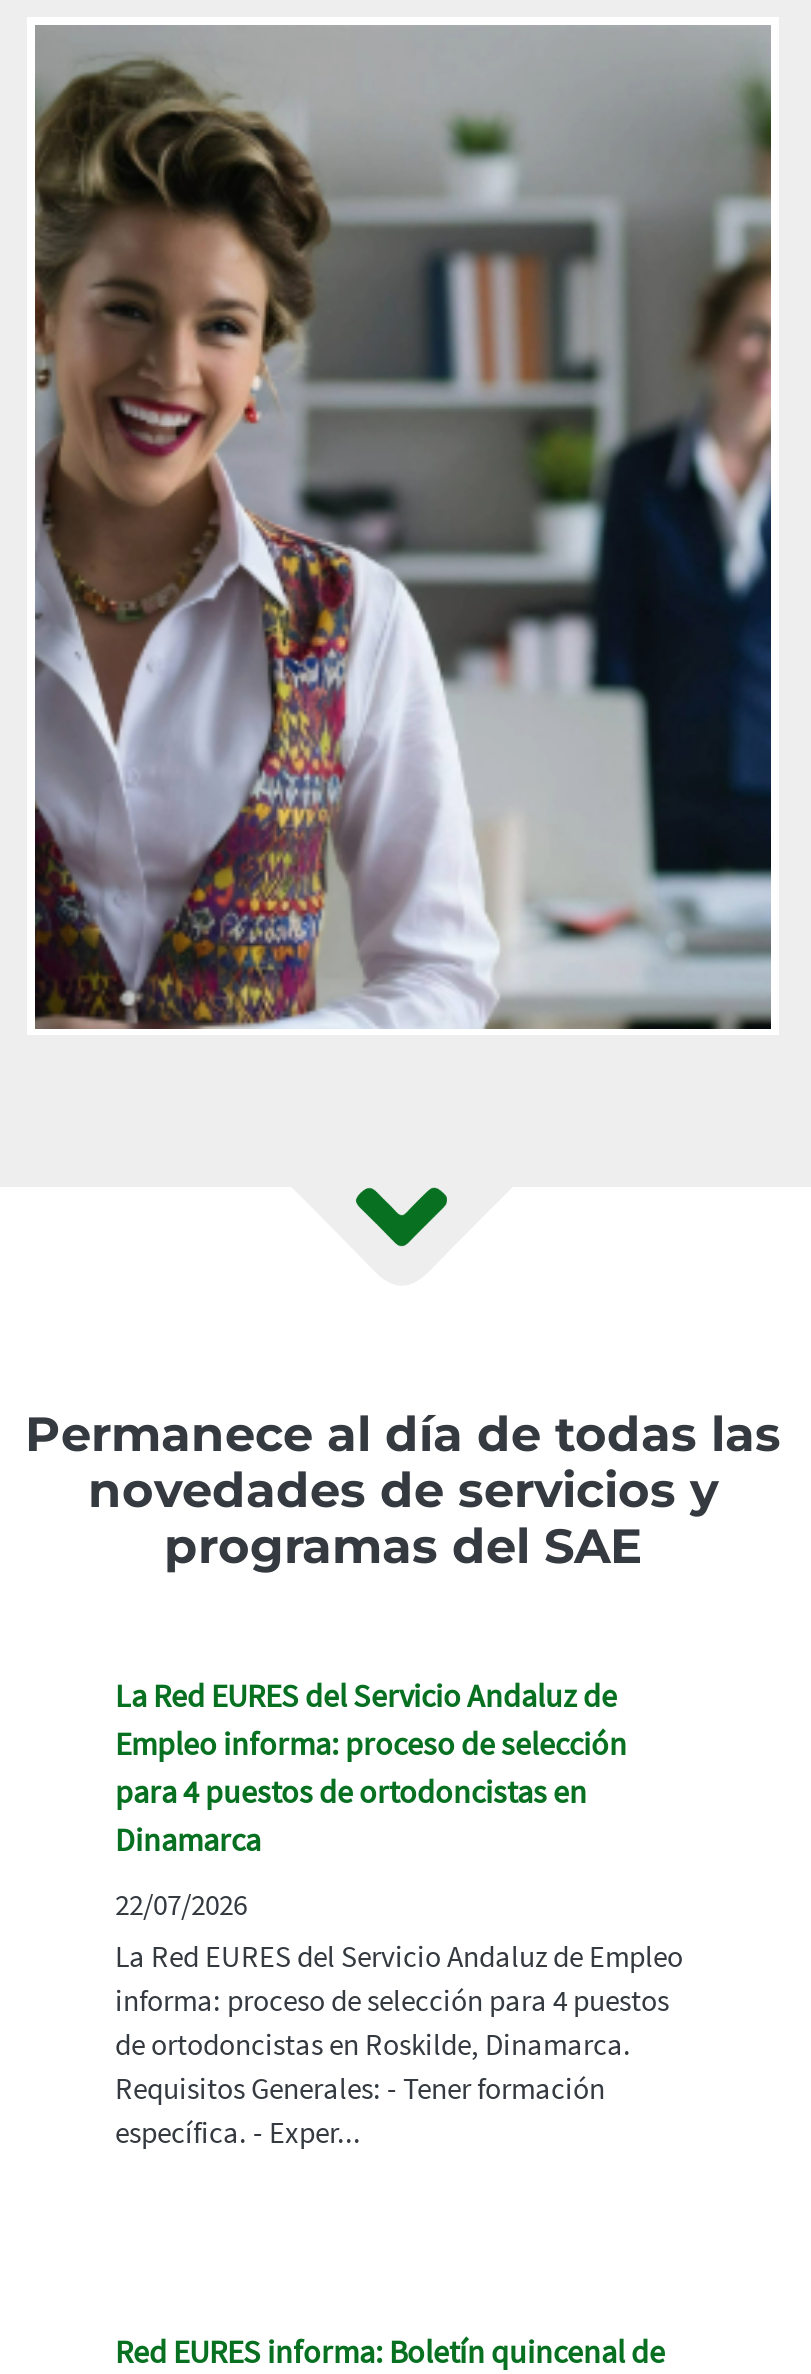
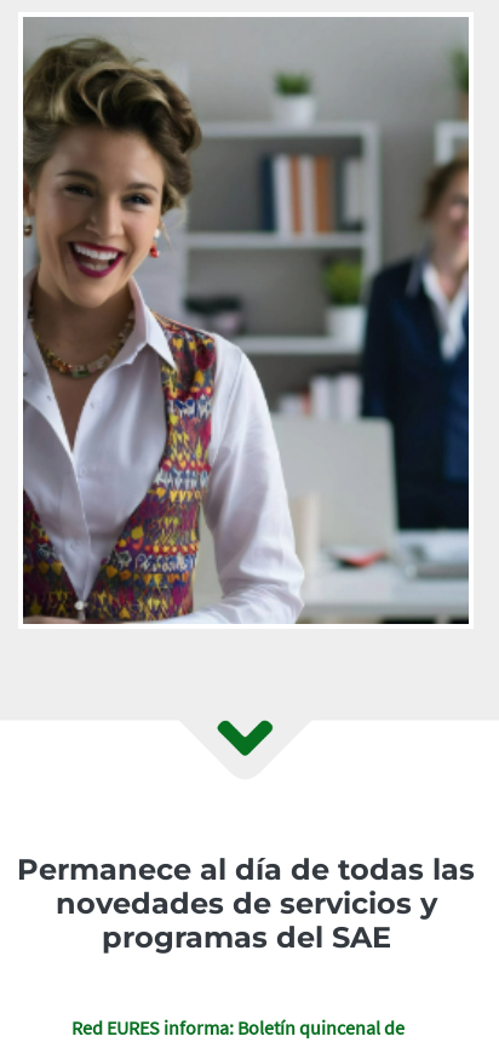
[115,1675,683,2151] La Red EURES del Servicio Andaluz de | Empleo informa: proceso de selección | para 4 puestos de ortodoncistas en | Dinamarca | 22/07/2026 | La Red EURES del Servicio Andaluz de Empleo | informa: proceso de selección para 4 puestos | de ortodoncistas en Roskilde, Dinamarca. | Requisitos Generales: - Tener formación | específica. - Exper... -> none

